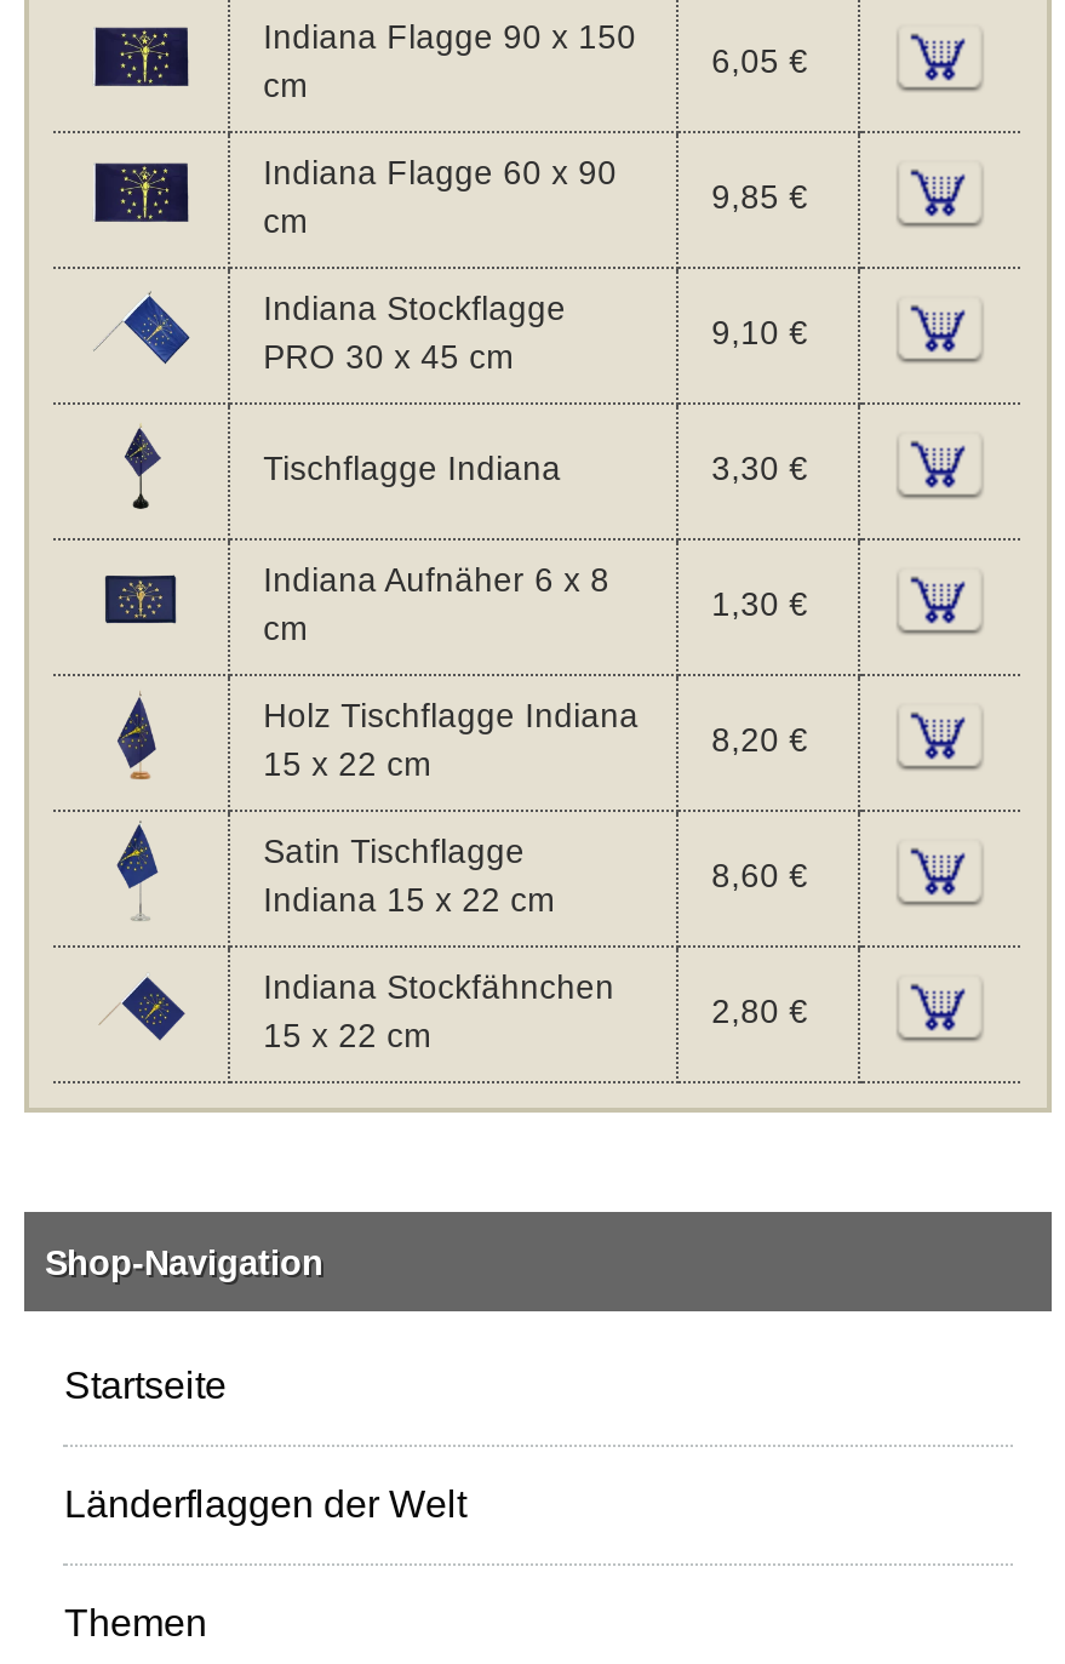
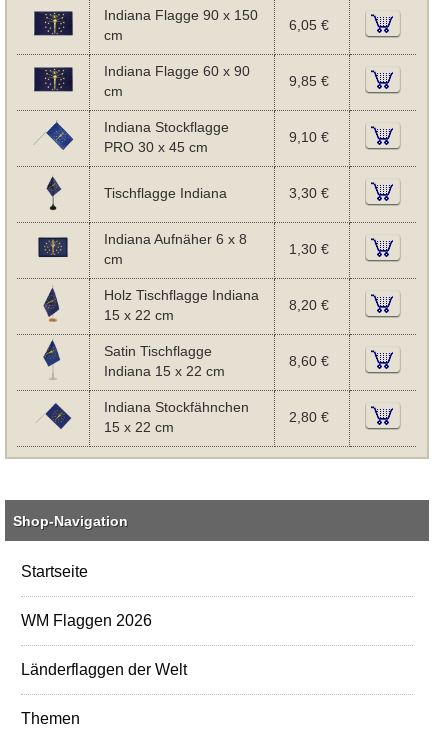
none -> [21,612,152,629] WM Flaggen 2026

